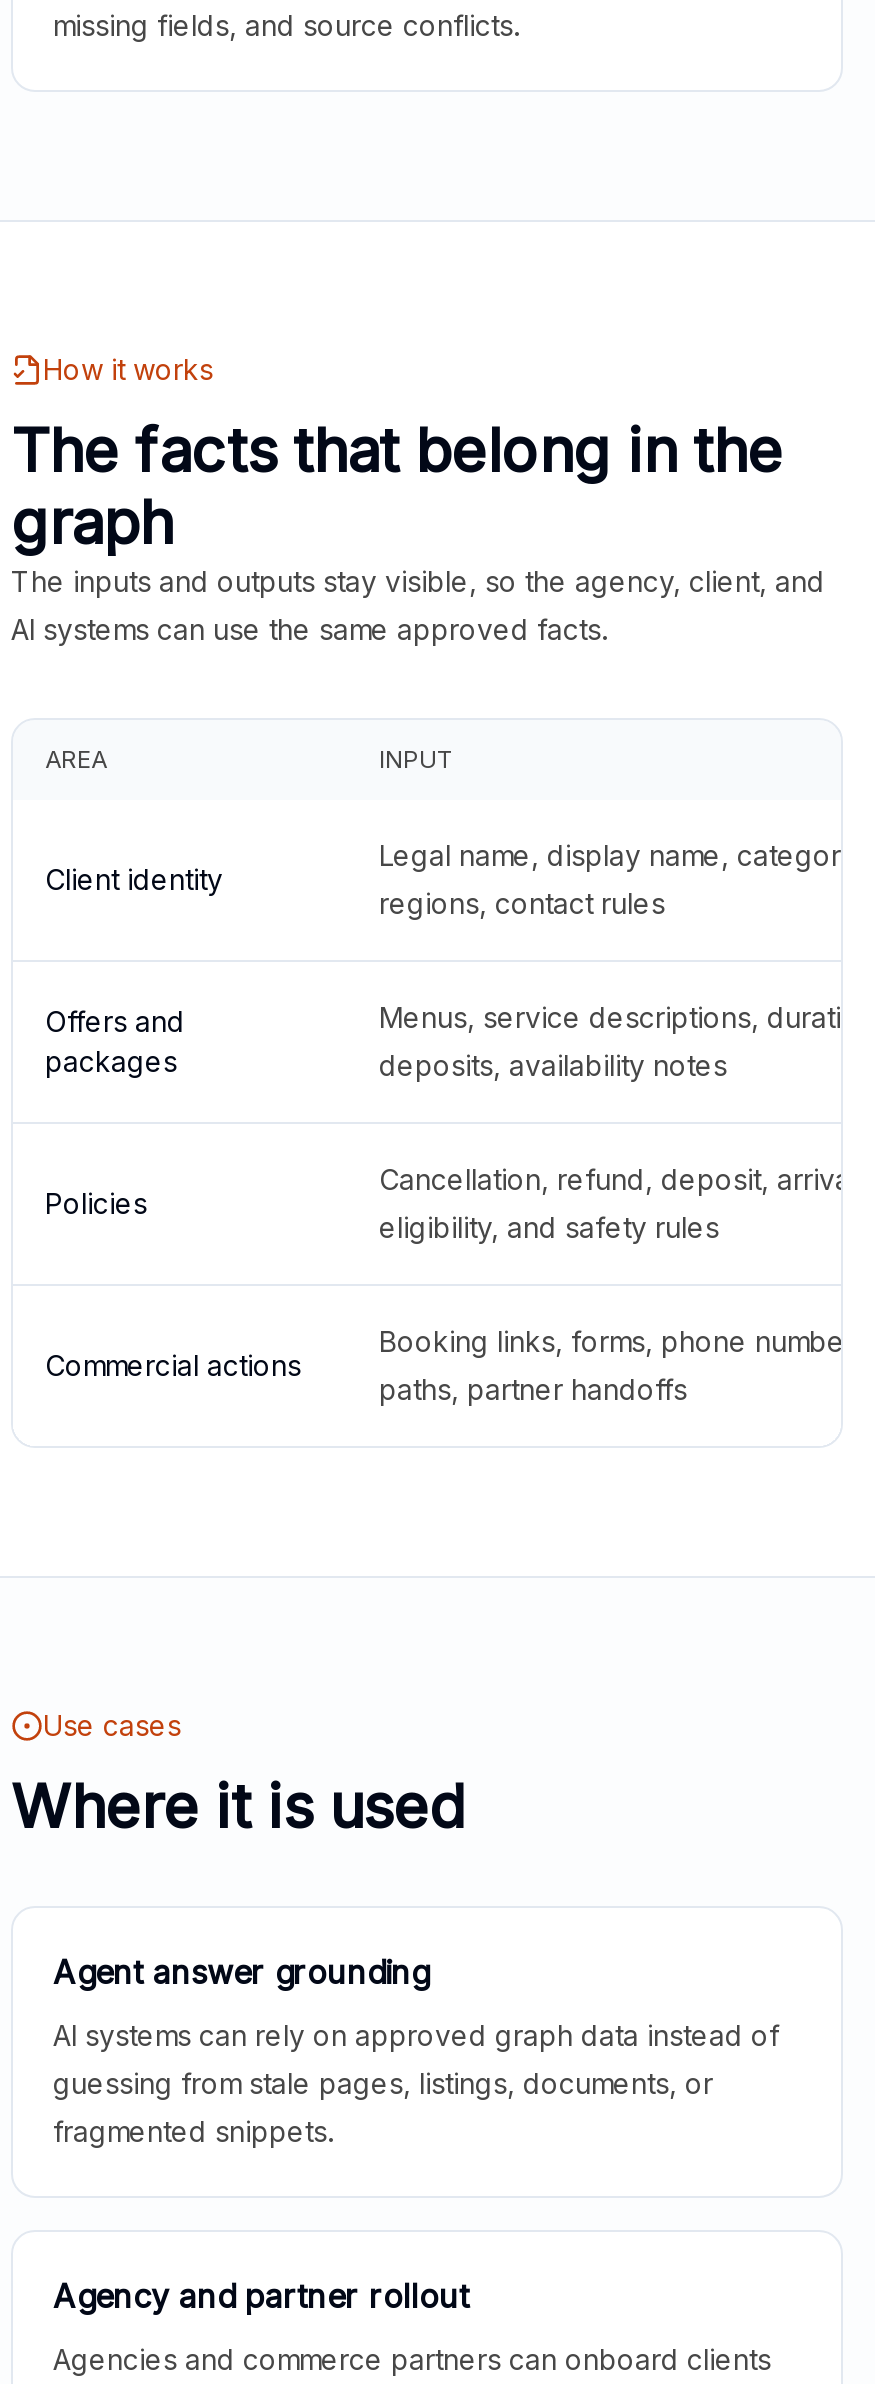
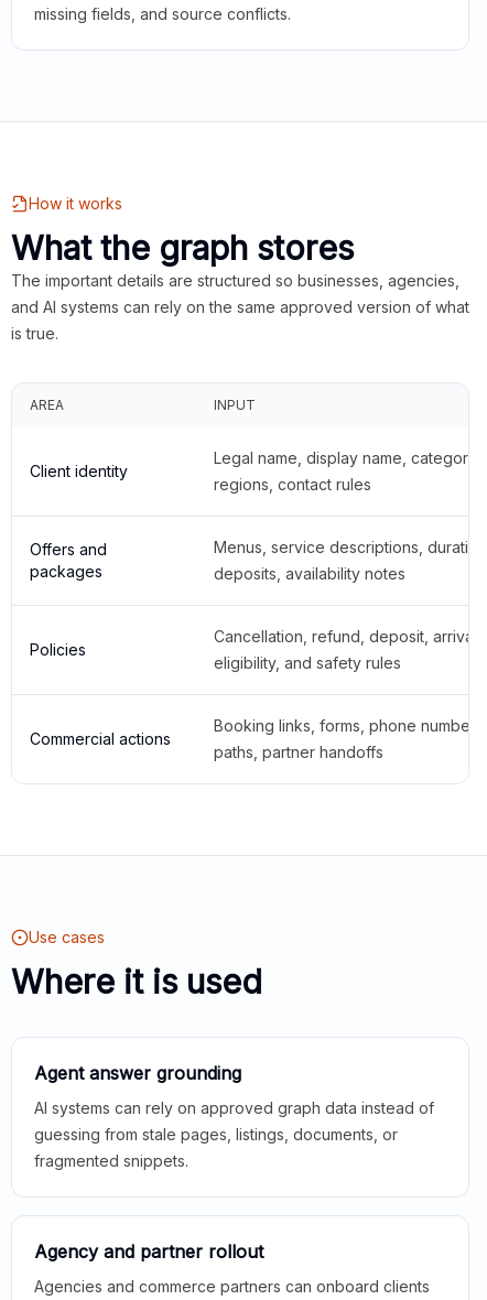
[11,414,825,646] The facts that belong in the | graph | The inputs and outputs stay visible, so the agency, client, and | AI systems can use the same approved facts. -> [11,228,469,343] What the graph stores | The important details are structured so businesses, agencies, | and AI systems can rely on the same approved version of what | is true.

